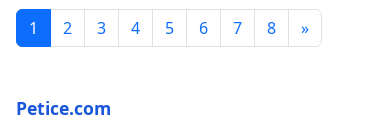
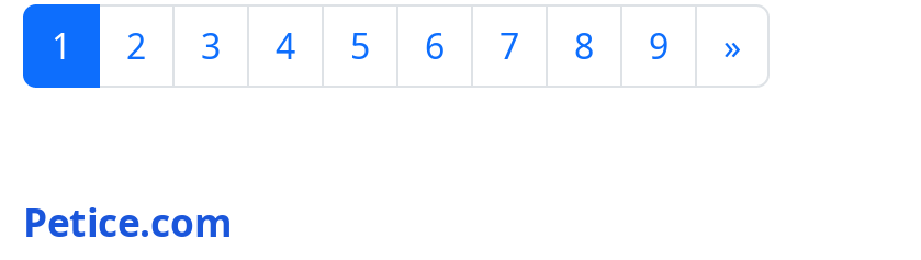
none -> [649,22,669,70] 9

